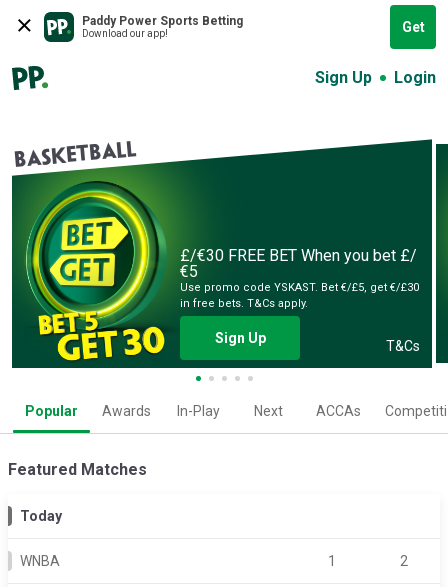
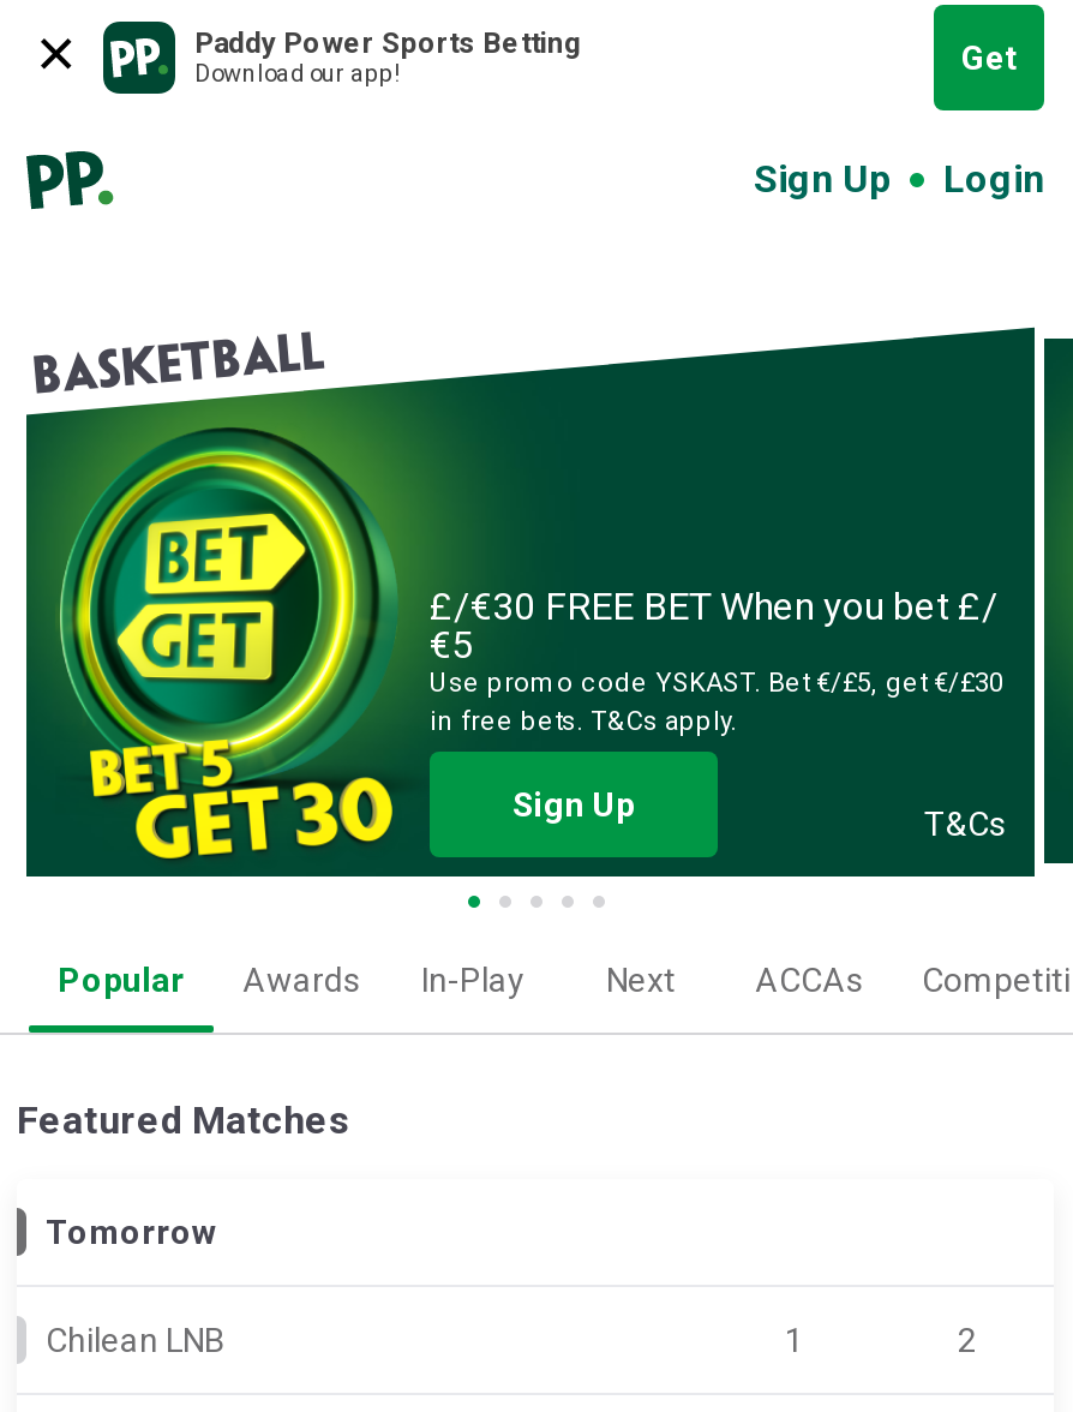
[20,508,62,524] Today -> [46,1213,216,1251] Tomorrow
[20,553,60,569] WNBA -> [46,1321,226,1359] Chilean LNB

